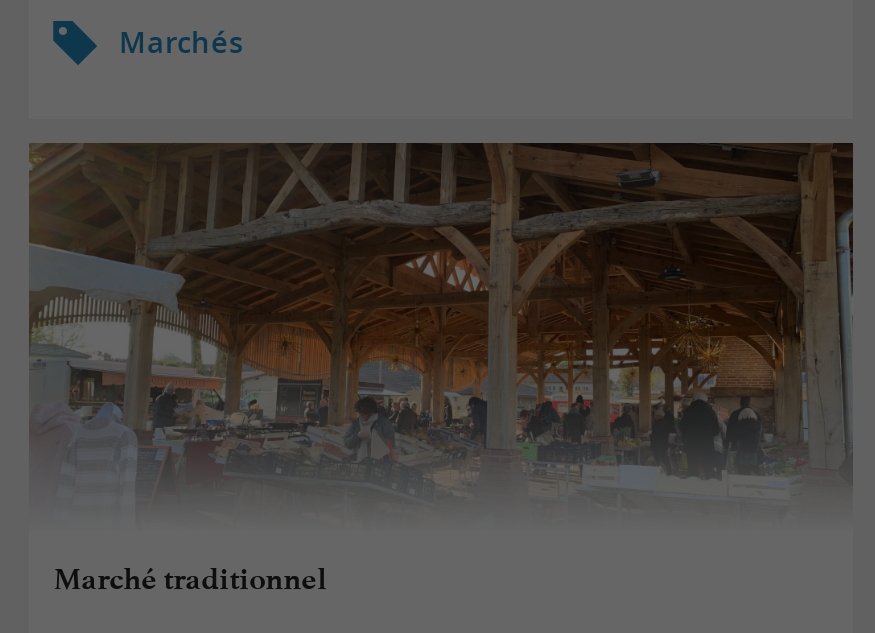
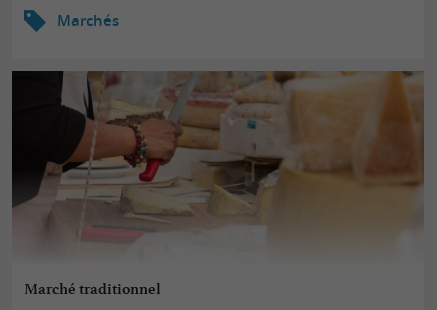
[27,141,855,511] [image] -> [11,70,425,253] [image]

